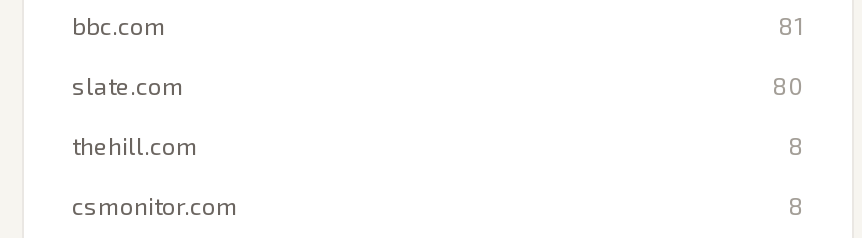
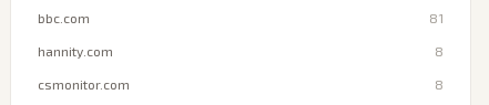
[72,71,804,159] slate.com | 80 | thehill.com -> [38,43,113,59] hannity.com

